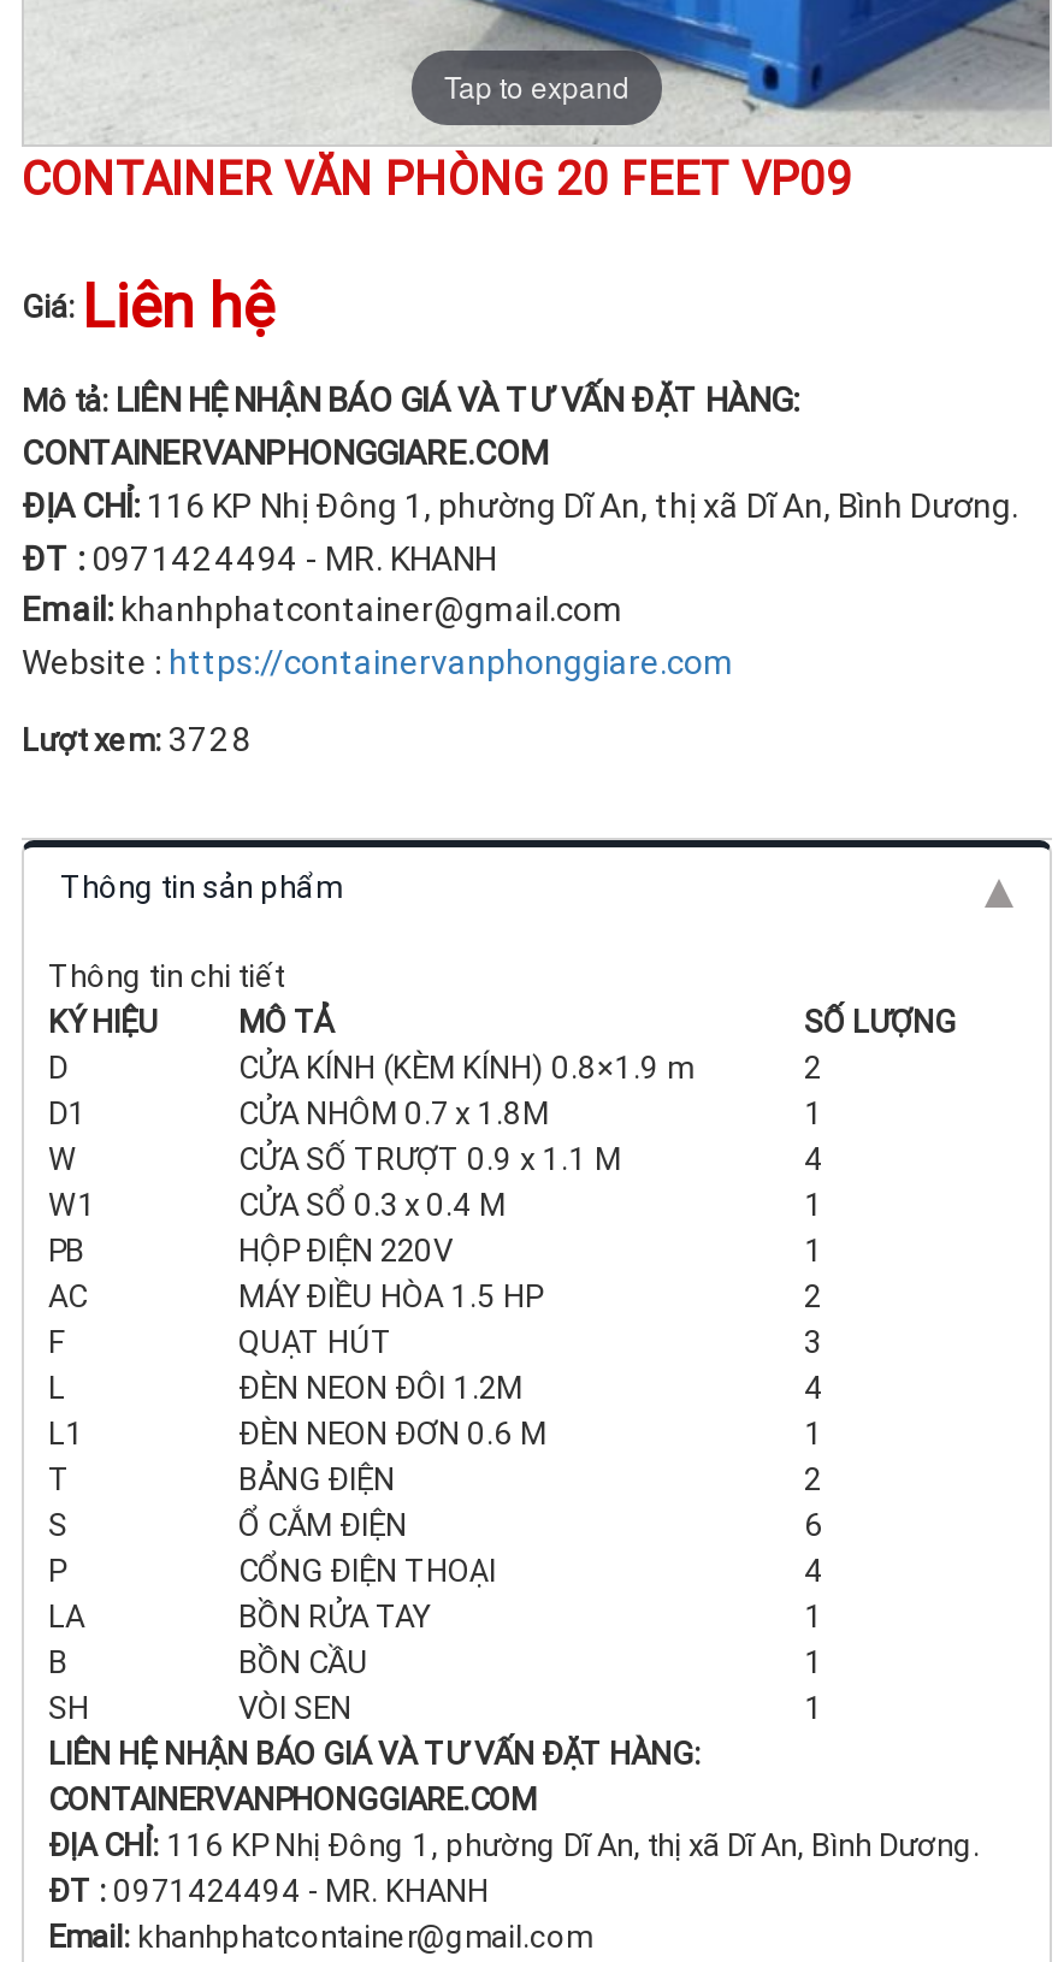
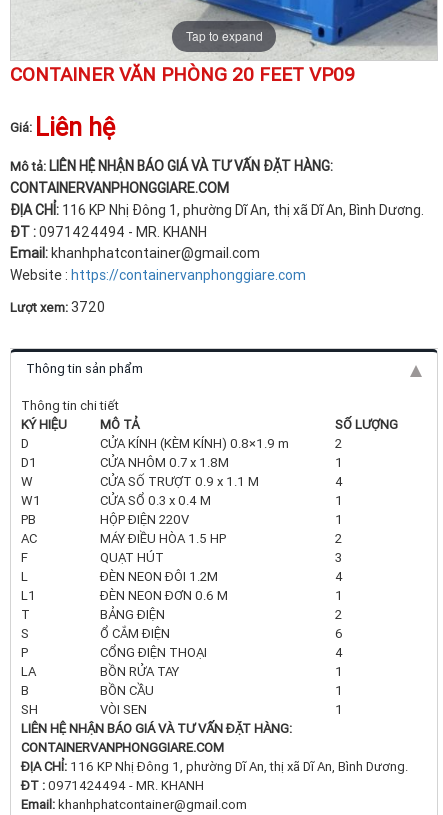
[22,720,250,759] Lượt xem: 3728 -> [10,299,105,315] Lượt xem: 3720

